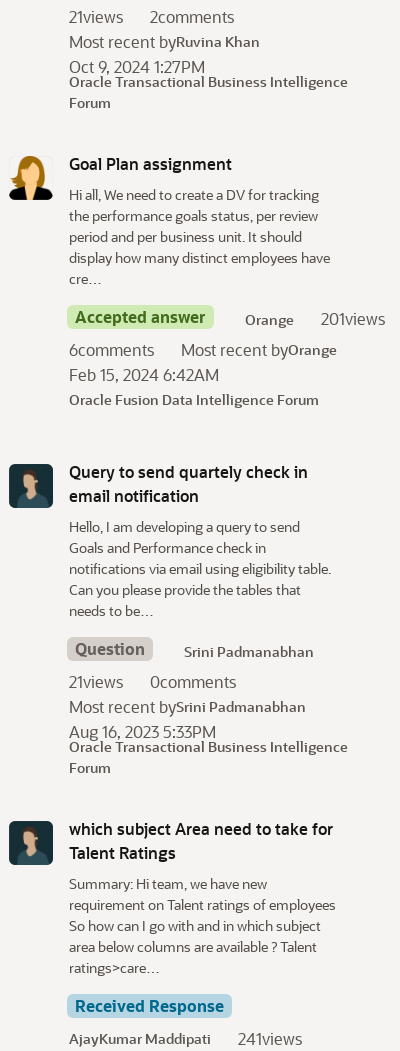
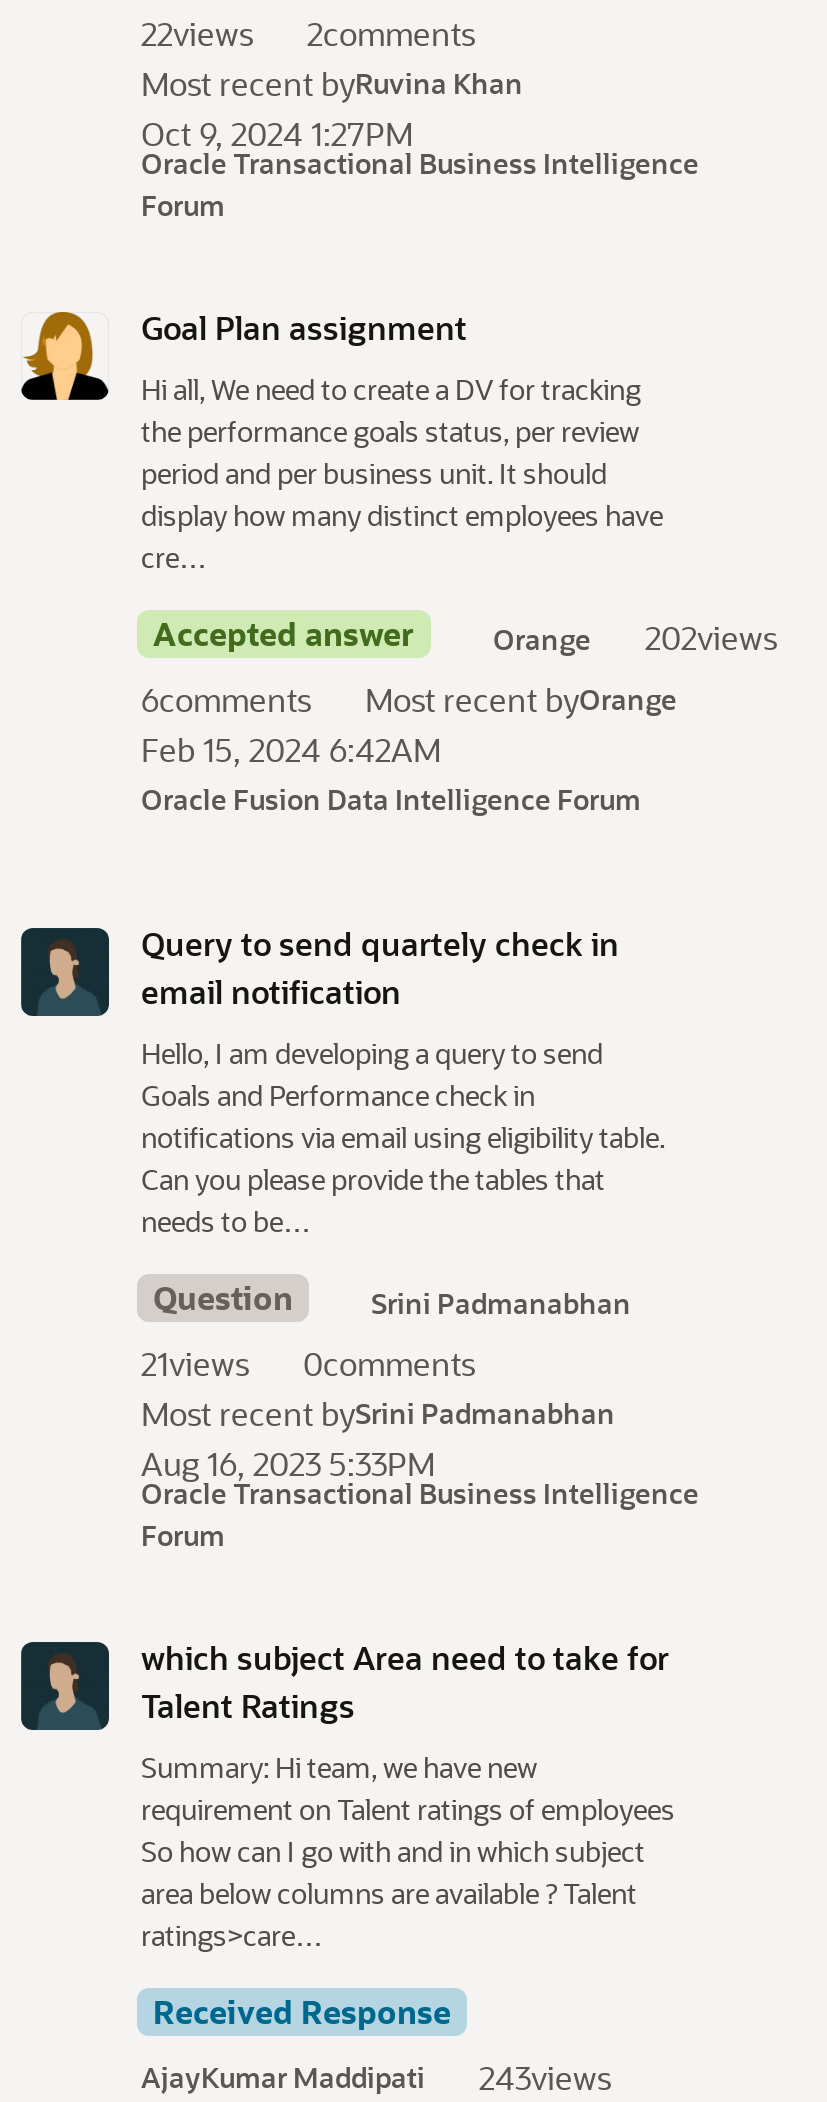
[69,5,234,26] 21views 2comments -> [141,11,475,53] 22views 2comments
[245,308,385,329] Orange 201views -> [493,617,777,659] Orange 202views
[69,1027,302,1048] AjayKumar Maddipati 241views -> [141,2055,611,2097] AjayKumar Maddipati 243views

